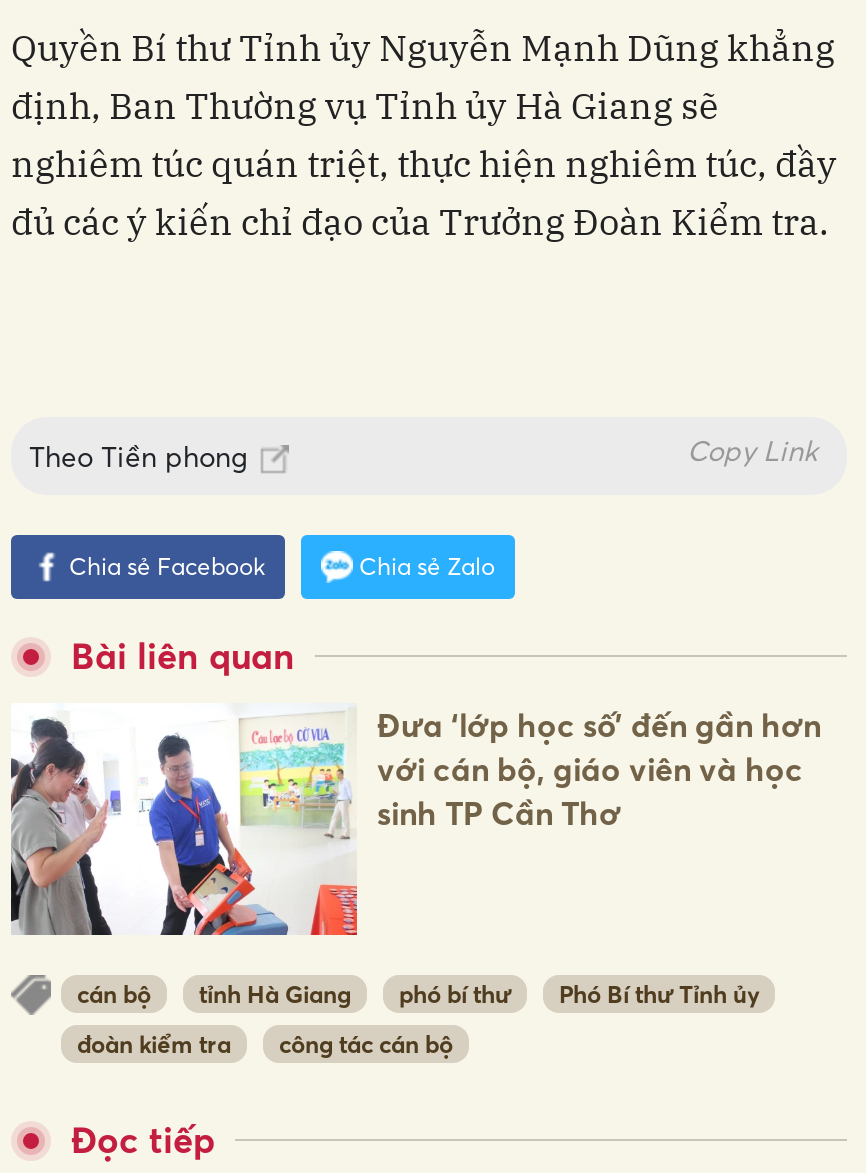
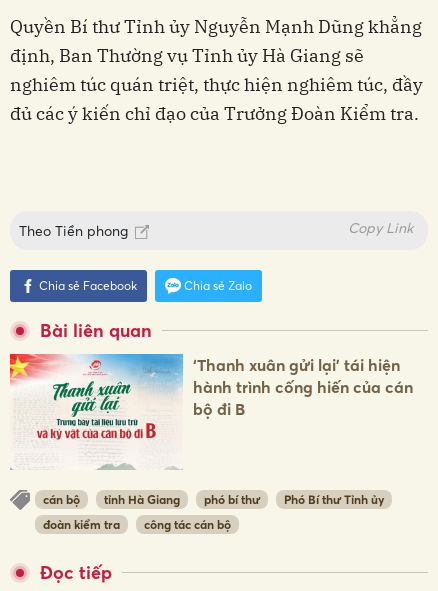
[9,703,821,937] [image] | Đưa ‘lớp học số’ đến gần hơn | với cán bộ, giáo viên và học | sinh TP Cần Thơ -> [9,353,413,470] [image] | ‘Thanh xuân gửi lại’ tái hiện | hành trình cống hiến của cán | bộ đi B

